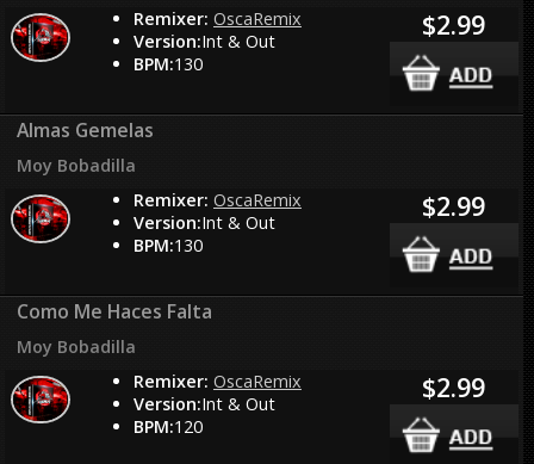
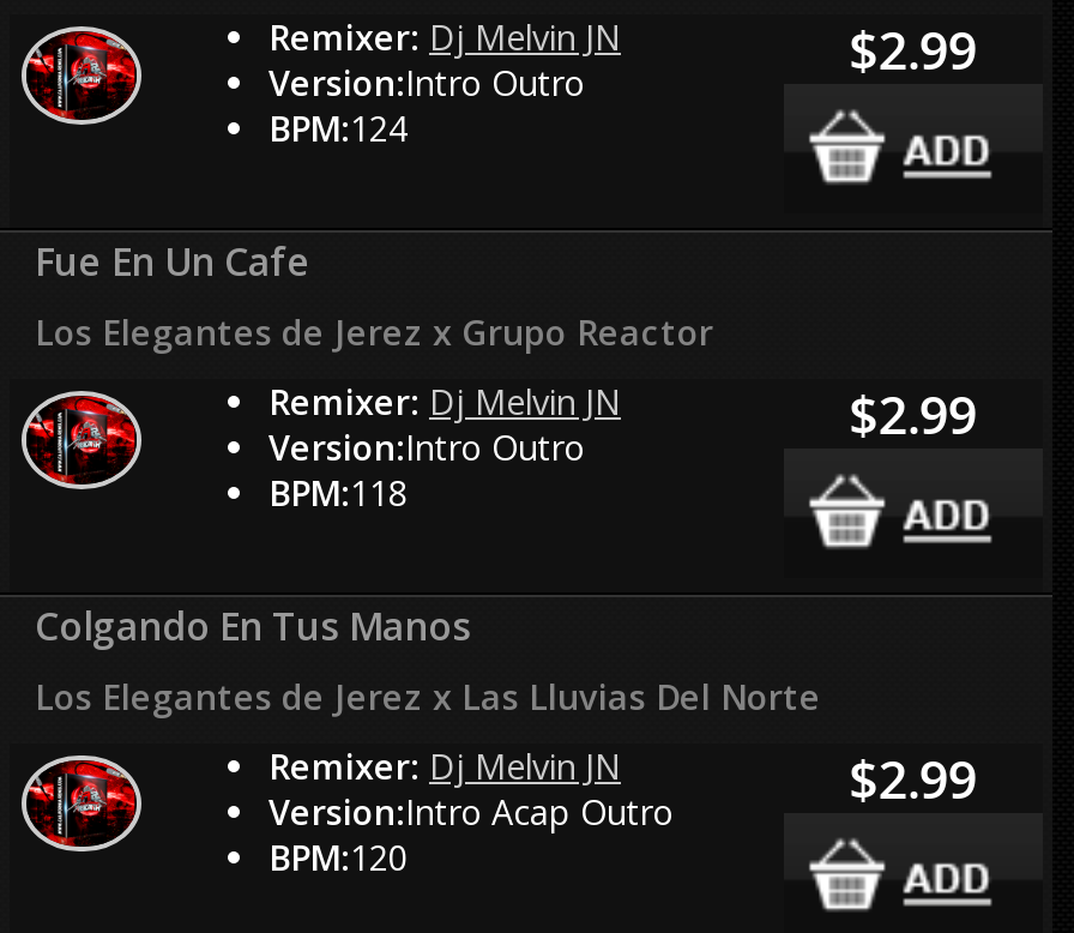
[133,7,302,75] Remixer: OscaRemix | Version:Int & Out | BPM:130 -> [268,15,621,152] Remixer: Dj Melvin JN | Version:Intro Outro | BPM:124
[17,117,154,176] Almas Gemelas | Moy Bobadilla -> [35,235,713,355] Fue En Un Cafe | Los Elegantes de Jerez x Grupo Reactor
[133,188,302,256] Remixer: OscaRemix | Version:Int & Out | BPM:130 -> [268,379,621,515] Remixer: Dj Melvin JN | Version:Intro Outro | BPM:118
[17,298,213,357] Como Me Haces Falta | Moy Bobadilla -> [35,599,821,719] Colgando En Tus Manos | Los Elegantes de Jerez x Las Lluvias Del Norte
[133,369,302,415] Remixer: OscaRemix | Version:Int & Out -> [268,743,674,834] Remixer: Dj Melvin JN | Version:Intro Acap Outro

